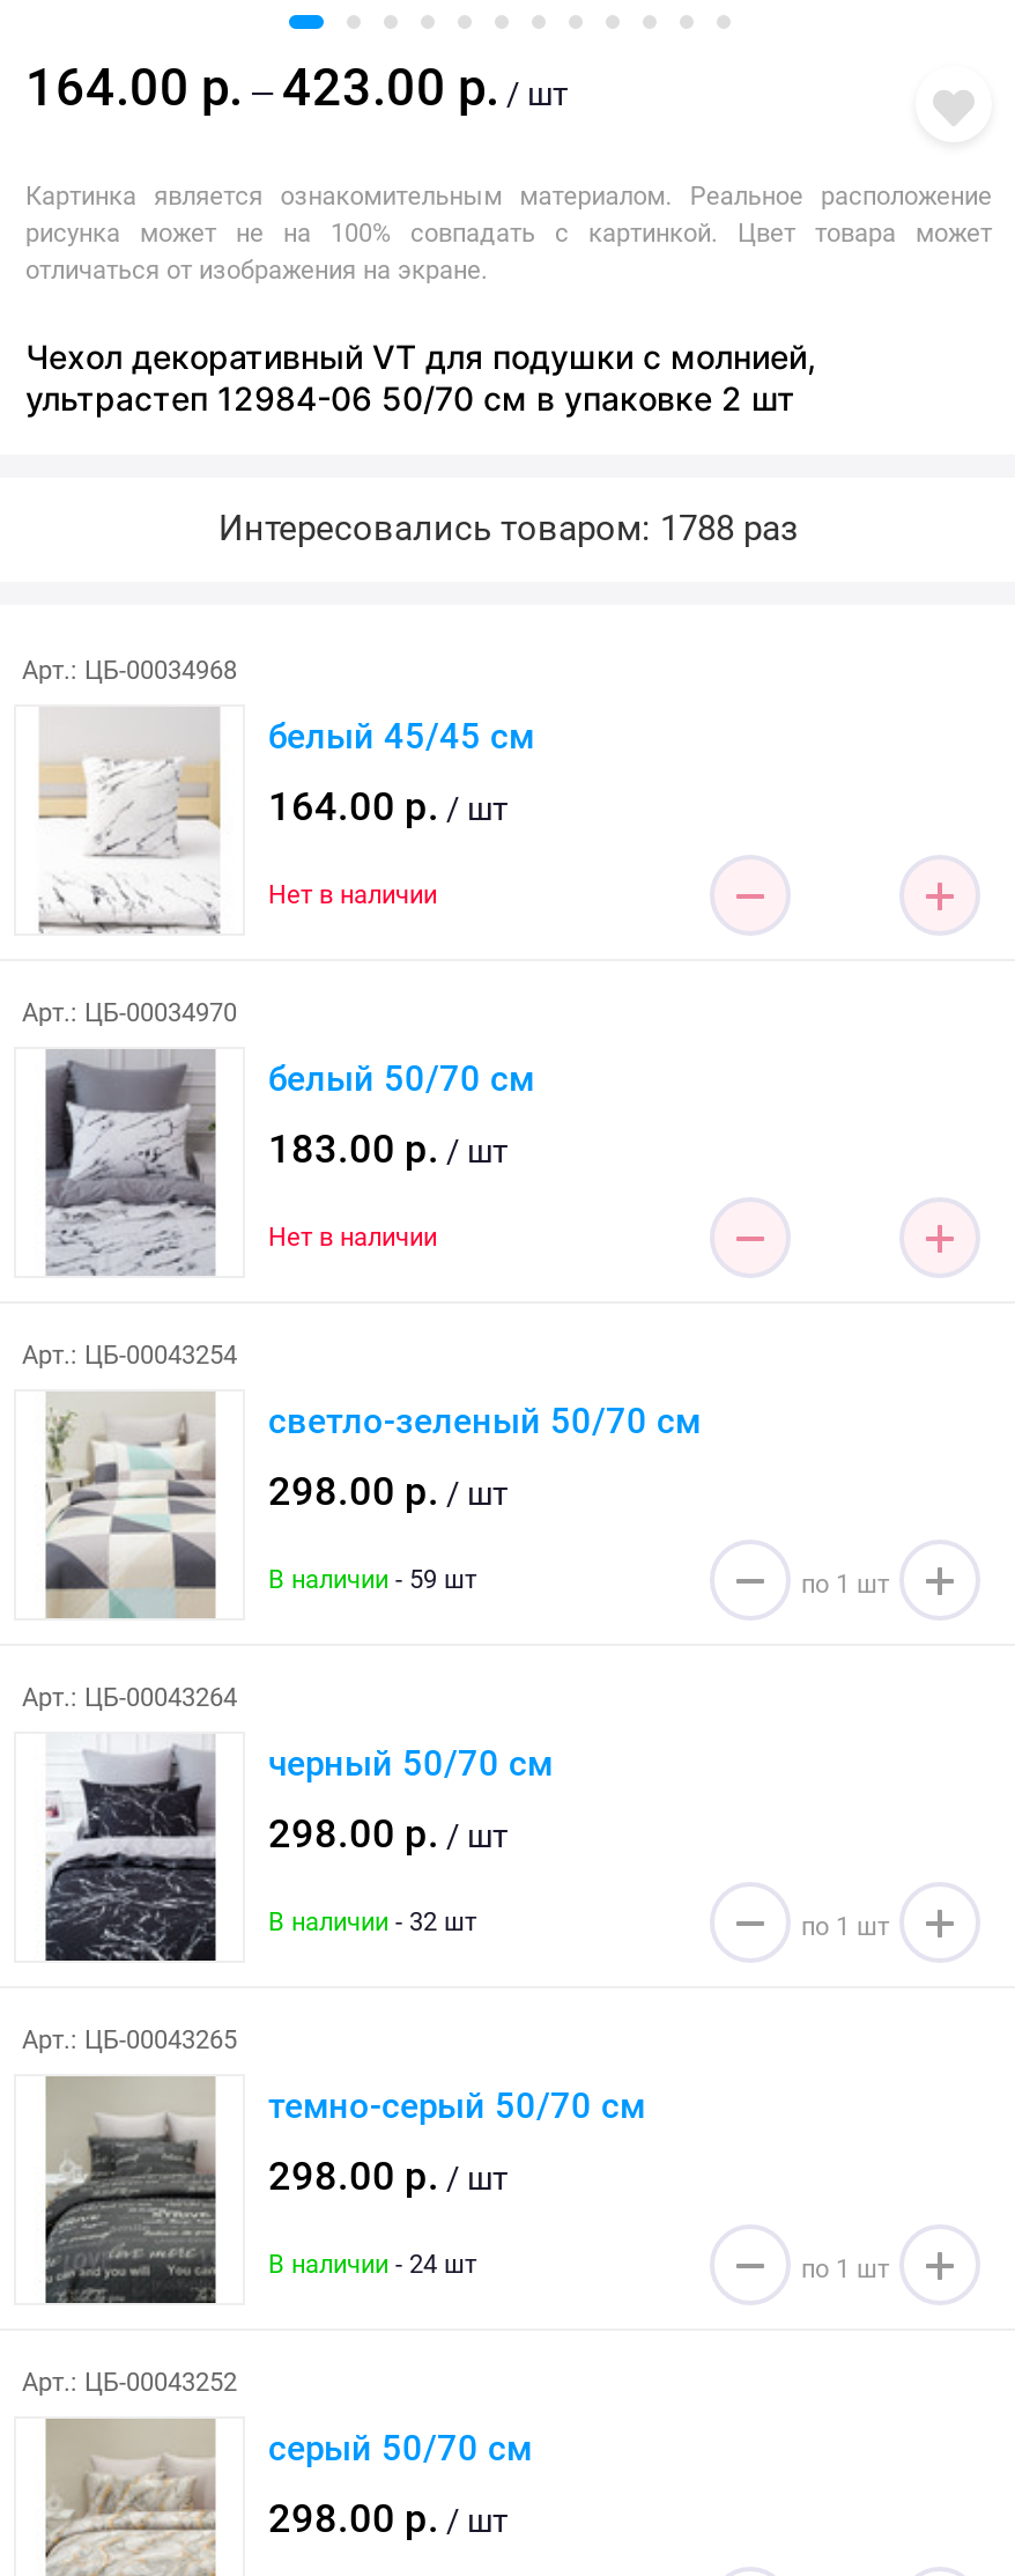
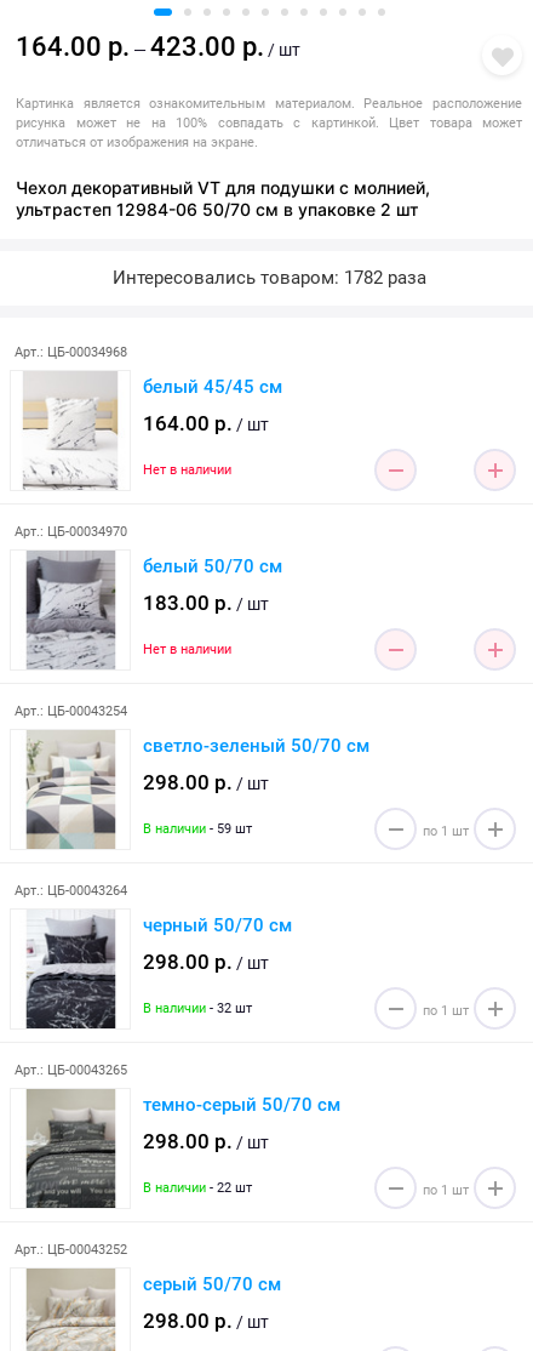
[218,508,799,549] Интересовались товаром: 1788 раз -> [112,267,426,289] Интересовались товаром: 1782 раза
[268,2249,476,2279] В наличии - 24 шт -> [143,1179,252,1195] В наличии - 22 шт

